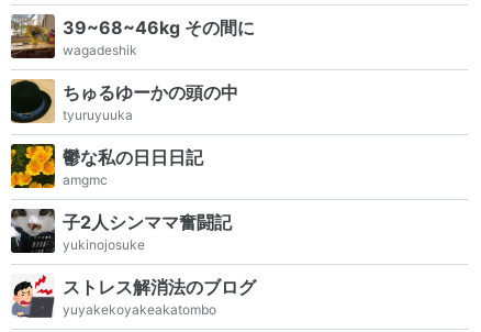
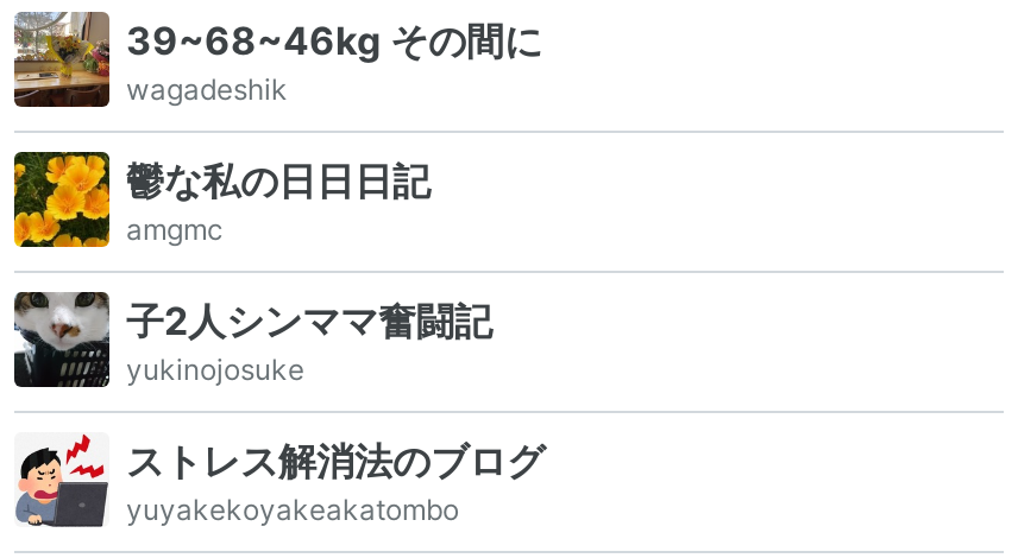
[10,79,238,124] [image] | ちゅるゆーかの頭の中 | tyuruyuuka -> none

